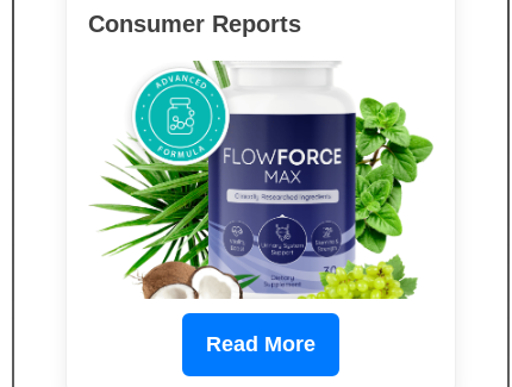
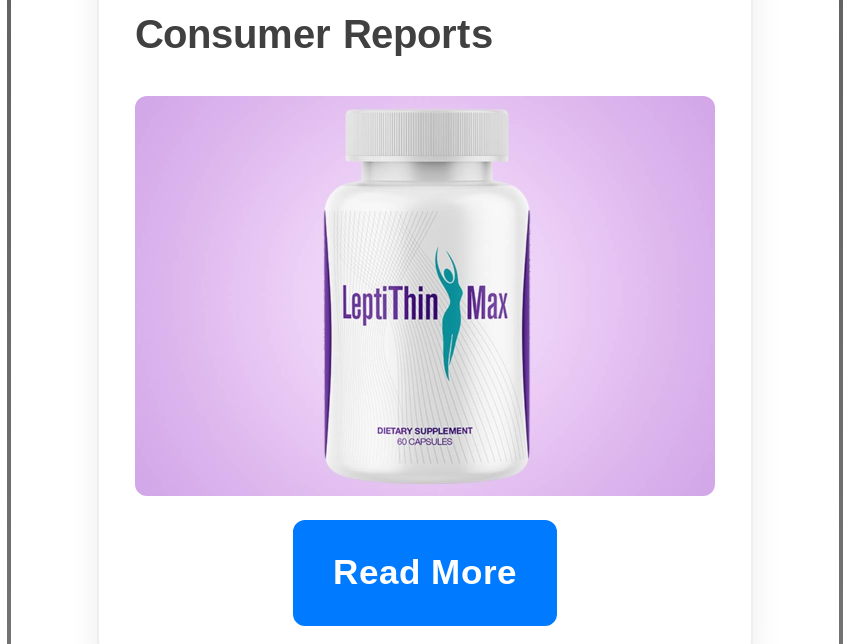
[89,60,433,300] [image] -> [135,96,715,496] [image]

